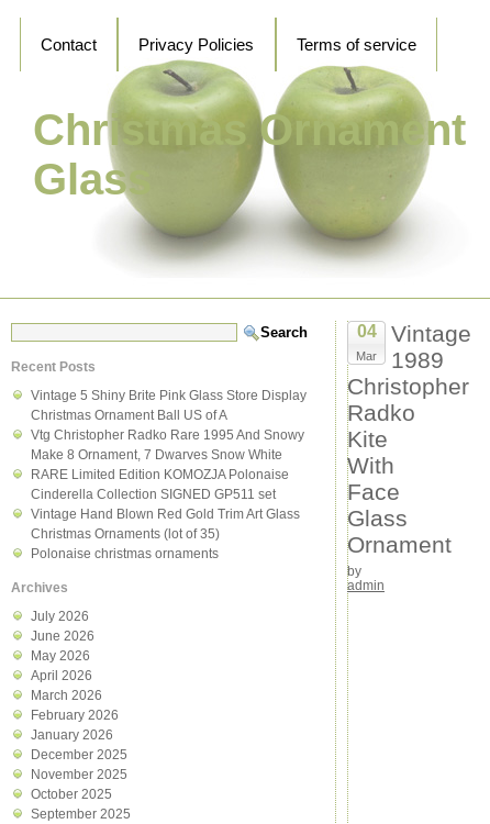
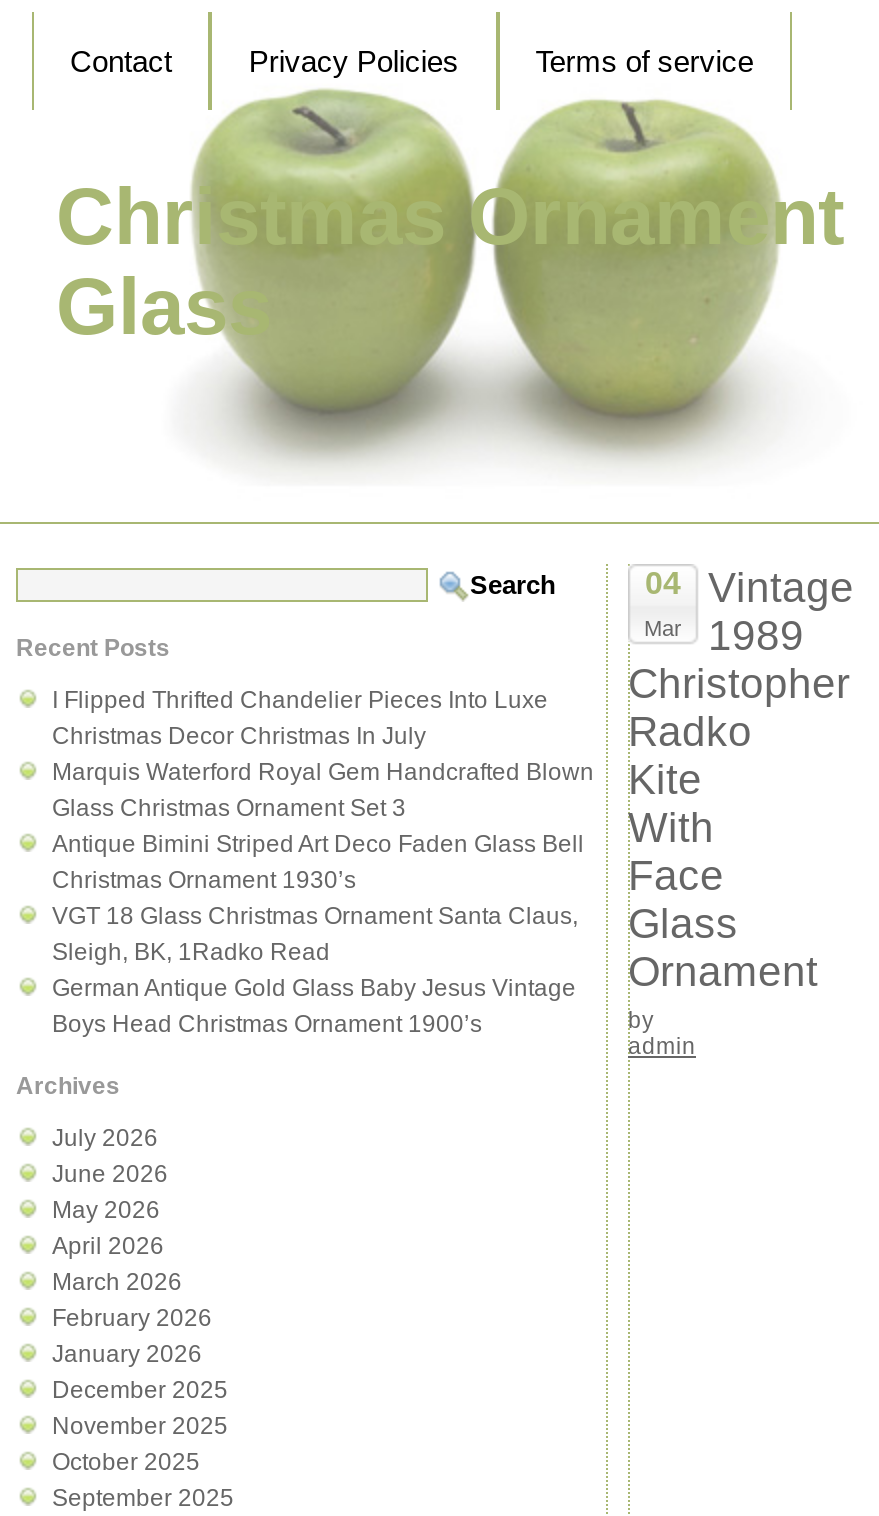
[31,388,307,561] Vintage 5 Shiny Brite Pink Glass Store Display | Christmas Ornament Ball US of A | Vtg Christopher Radko Rare 1995 And Snowy | Make 8 Ornament, 7 Dwarves Snow White | RARE Limited Edition KOMOZJA Polonaise | Cinderella Collection SIGNED GP511 set | Vintage Hand Blown Red Gold Trim Art Glass | Christmas Ornaments (lot of 35) | Polonaise christmas ornaments -> [52,686,594,1038] I Flipped Thrifted Chandelier Pieces Into Luxe | Christmas Decor Christmas In July | Marquis Waterford Royal Gem Handcrafted Blown | Glass Christmas Ornament Set 3 | Antique Bimini Striped Art Deco Faden Glass Bell | Christmas Ornament 1930’s | VGT 18 Glass Christmas Ornament Santa Claus, | Sleigh, BK, 1Radko Read | German Antique Gold Glass Baby Jesus Vintage | Boys Head Christmas Ornament 1900’s

